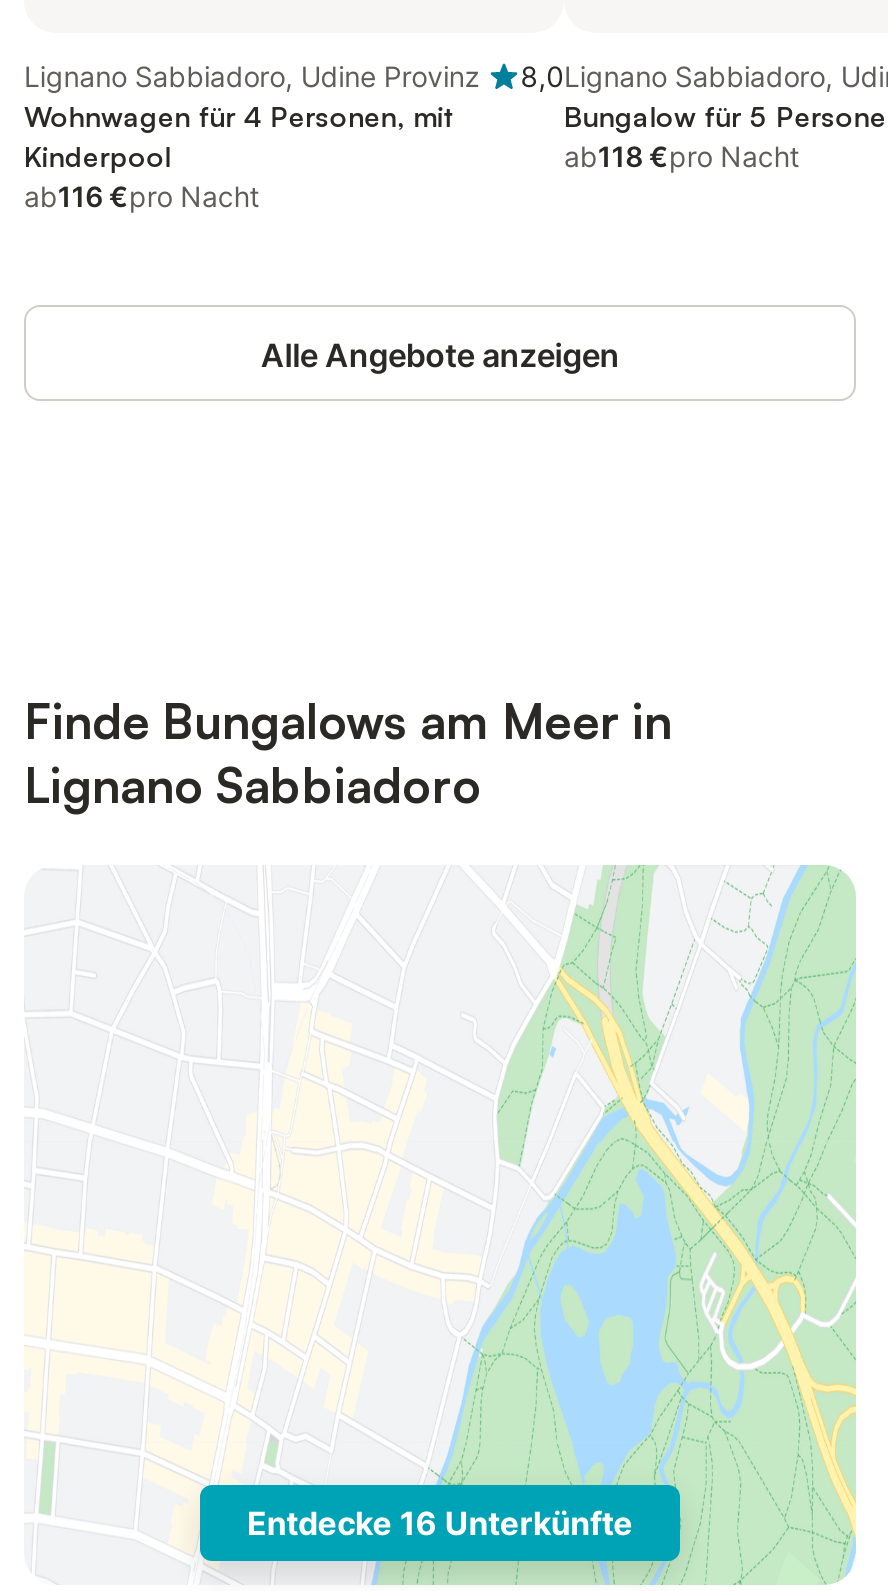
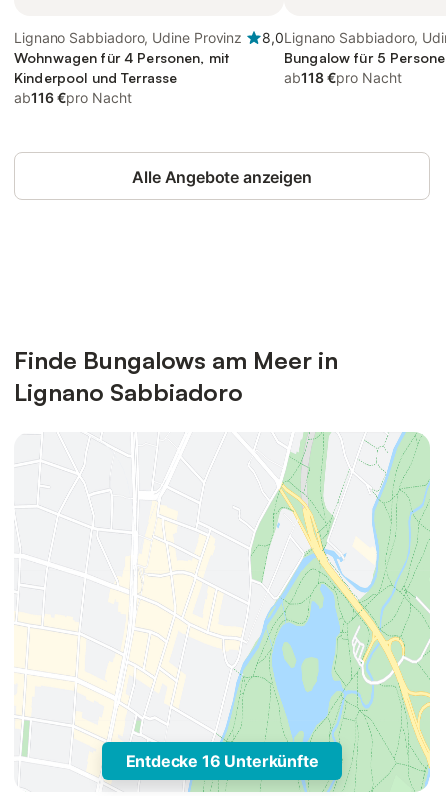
[24,139,171,173] Kinderpool -> [14,69,177,86] Kinderpool und Terrasse

